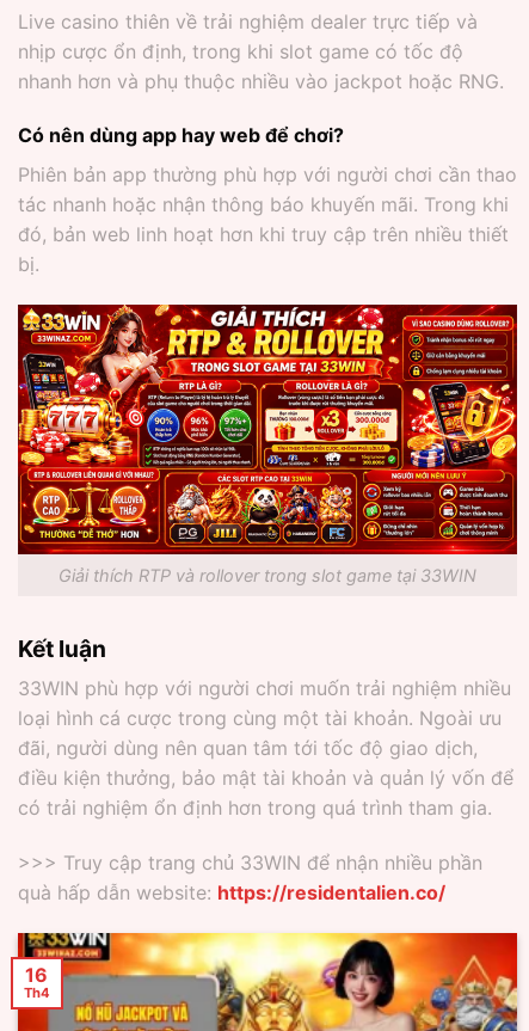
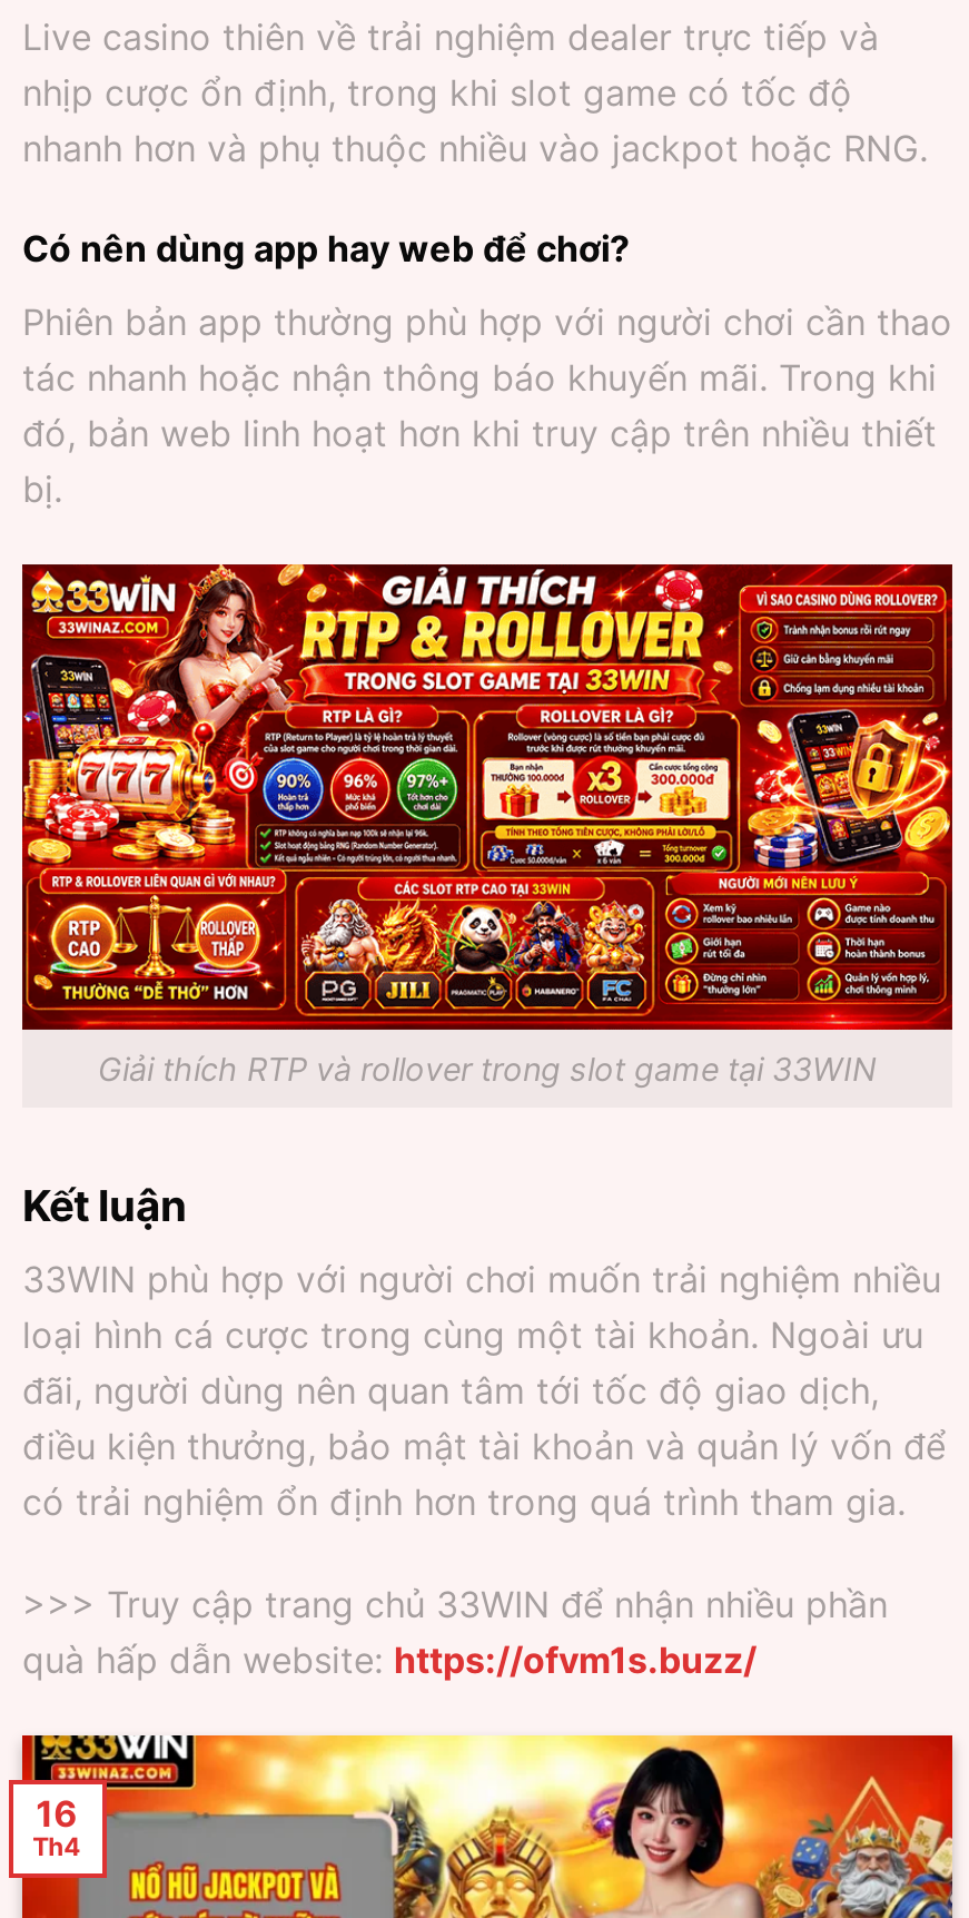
[18,880,445,904] quà hấp dẫn website: https://residentalien.co/ -> [22,1637,757,1682] quà hấp dẫn website: https://ofvm1s.buzz/

